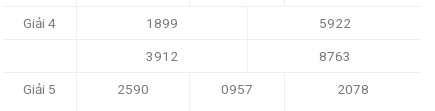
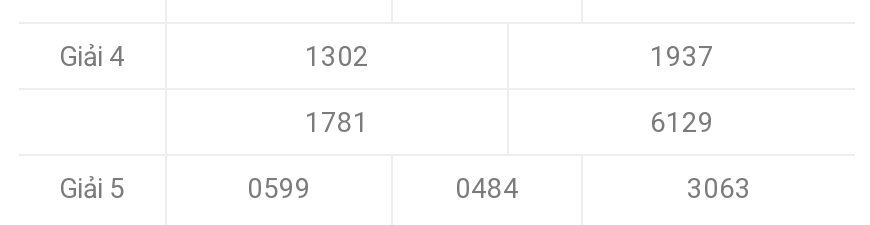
[146,15,178,31] 1899 -> [305,39,369,71] 1302
[318,15,350,31] 5922 -> [650,39,714,71] 1937
[146,48,178,64] 3912 -> [305,105,369,137] 1781
[318,48,350,64] 8763 -> [650,105,714,137] 6129
[117,81,149,97] 2590 -> [247,171,311,203] 0599
[221,81,253,97] 0957 -> [455,171,519,203] 0484
[337,81,369,97] 2078 -> [687,171,751,203] 3063

